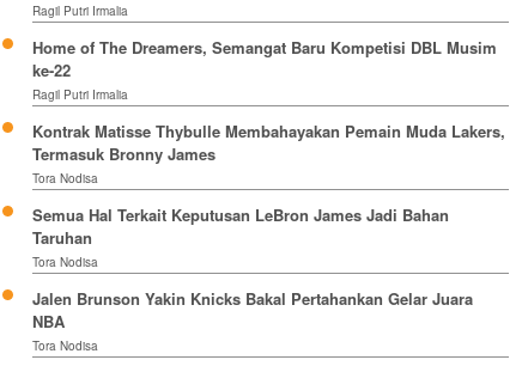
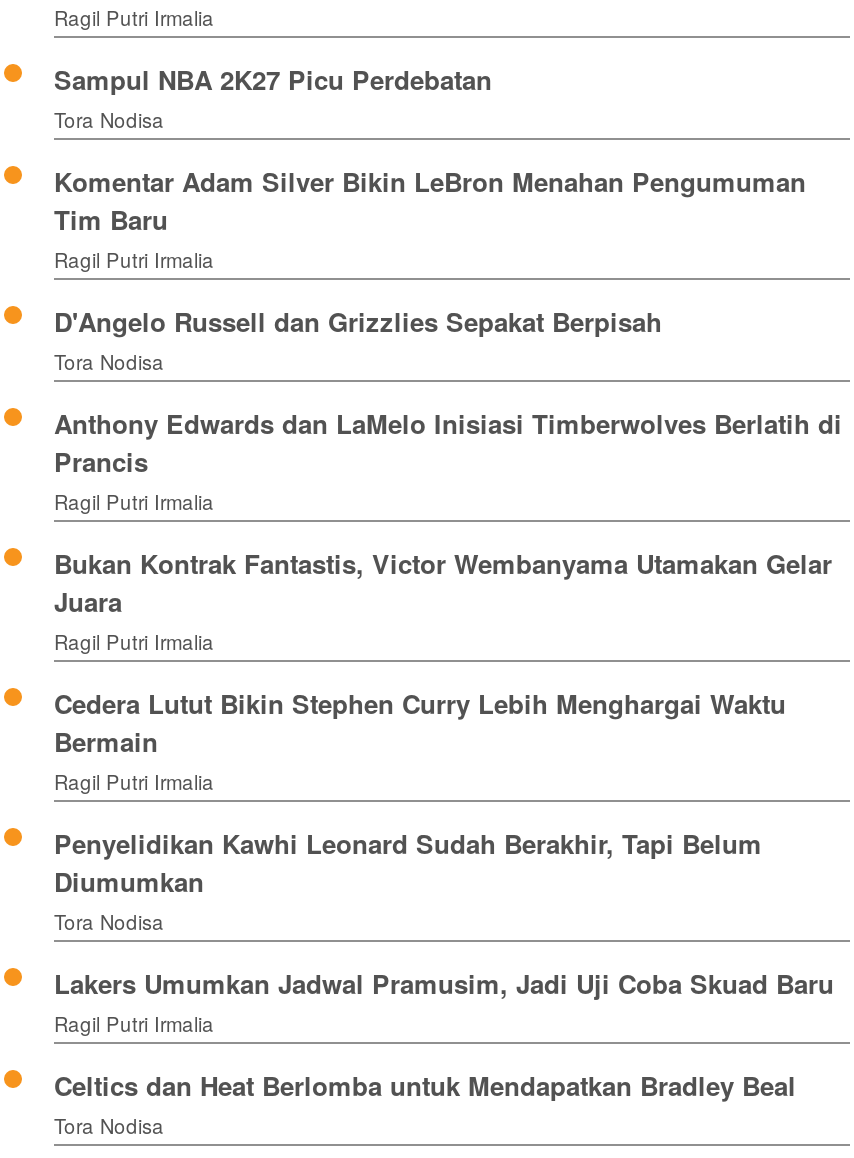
[32,36,497,82] Home of The Dreamers, Semangat Baru Kompetisi DBL Musim | ke-22 -> [54,61,806,239] Sampul NBA 2K27 Picu Perdebatan | Tora Nodisa | Komentar Adam Silver Bikin LeBron Menahan Pengumuman | Tim Baru
[32,120,505,166] Kontrak Matisse Thybulle Membahayakan Pemain Muda Lakers, | Termasuk Bronny James -> [54,303,662,341] D'Angelo Russell dan Grizzlies Sepakat Berpisah
[32,204,449,249] Semua Hal Terkait Keputusan LeBron James Jadi Bahan | Taruhan -> [54,405,842,901] Anthony Edwards dan LaMelo Inisiasi Timberwolves Berlatih di | Prancis | Ragil Putri Irmalia | Bukan Kontrak Fantastis, Victor Wembanyama Utamakan Gelar | Juara | Ragil Putri Irmalia | Cedera Lutut Bikin Stephen Curry Lebih Menghargai Waktu | Bermain | Ragil Putri Irmalia | Penyelidikan Kawhi Leonard Sudah Berakhir, Tapi Belum | Diumumkan
[32,288,473,333] Jalen Brunson Yakin Knicks Bakal Pertahankan Gelar Juara | NBA -> [54,965,834,1105] Lakers Umumkan Jadwal Pramusim, Jadi Uji Coba Skuad Baru | Ragil Putri Irmalia | Celtics dan Heat Berlomba untuk Mendapatkan Bradley Beal

